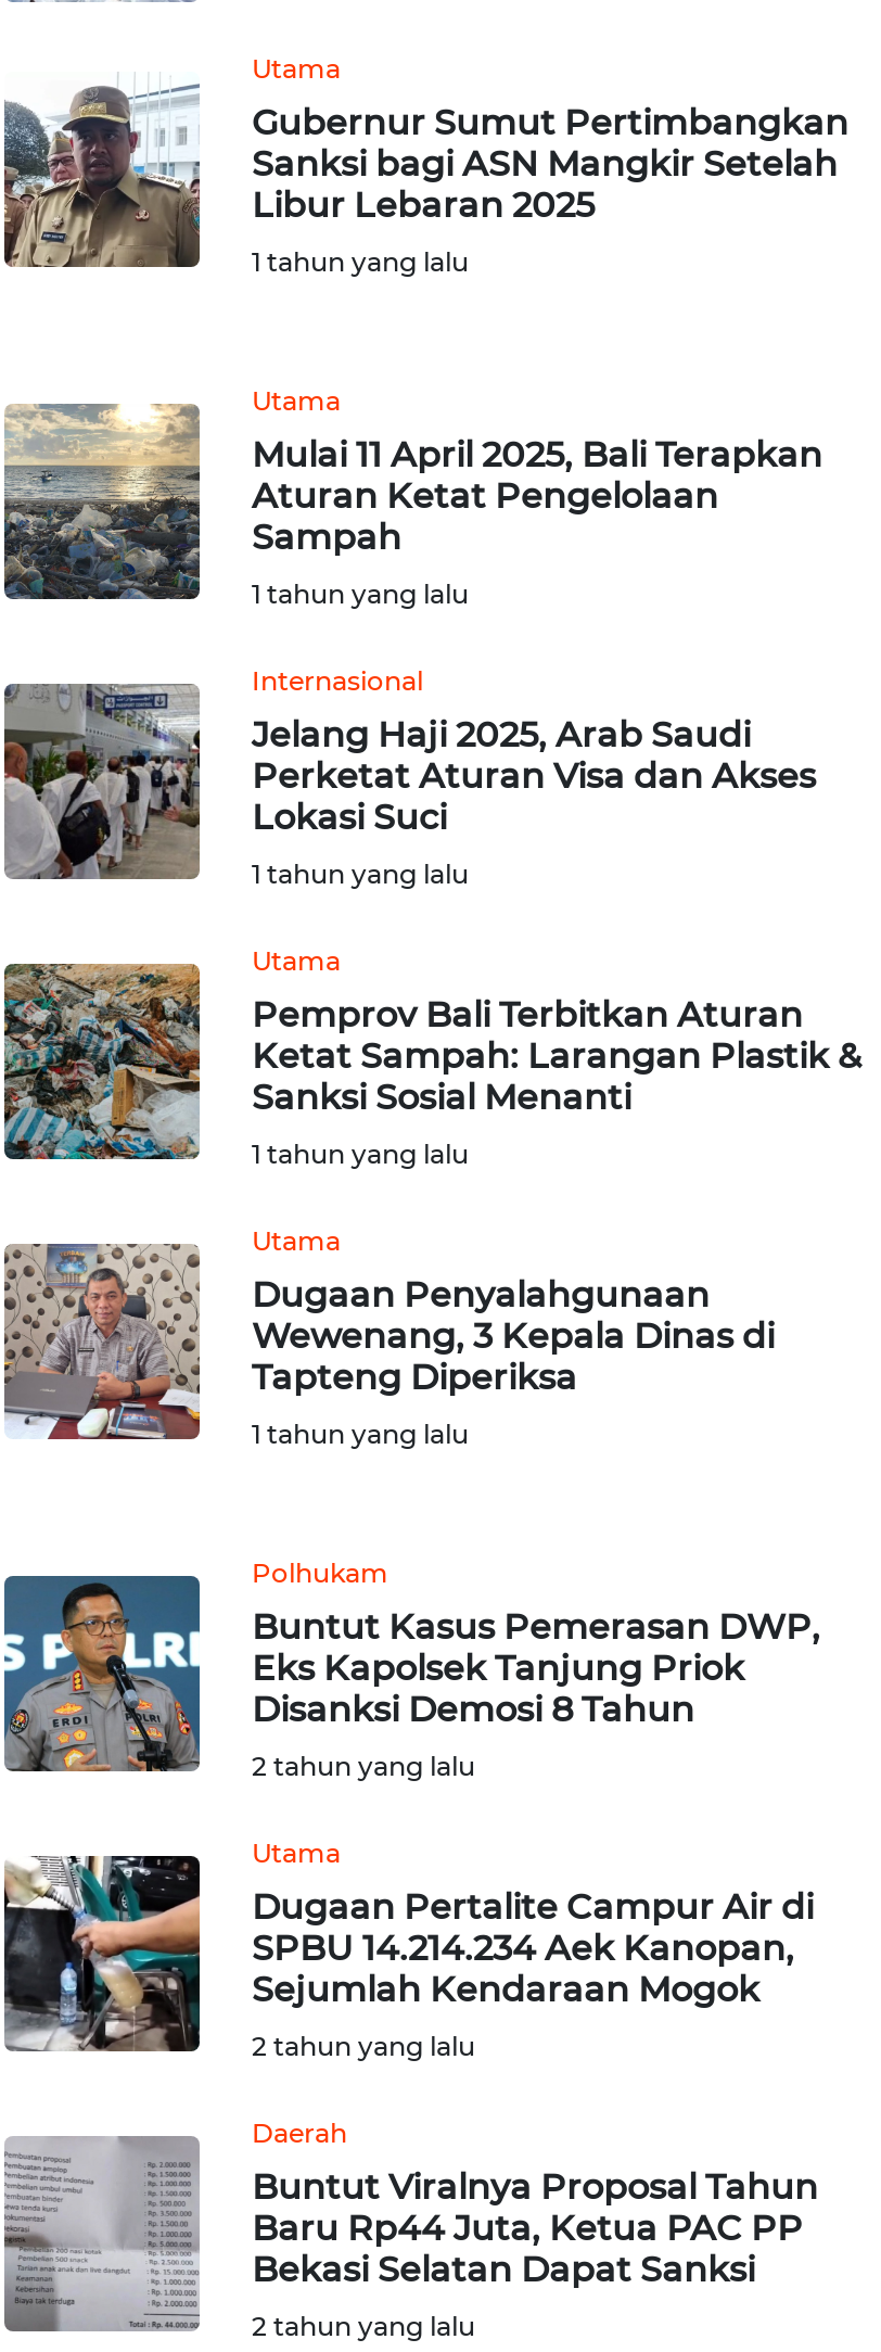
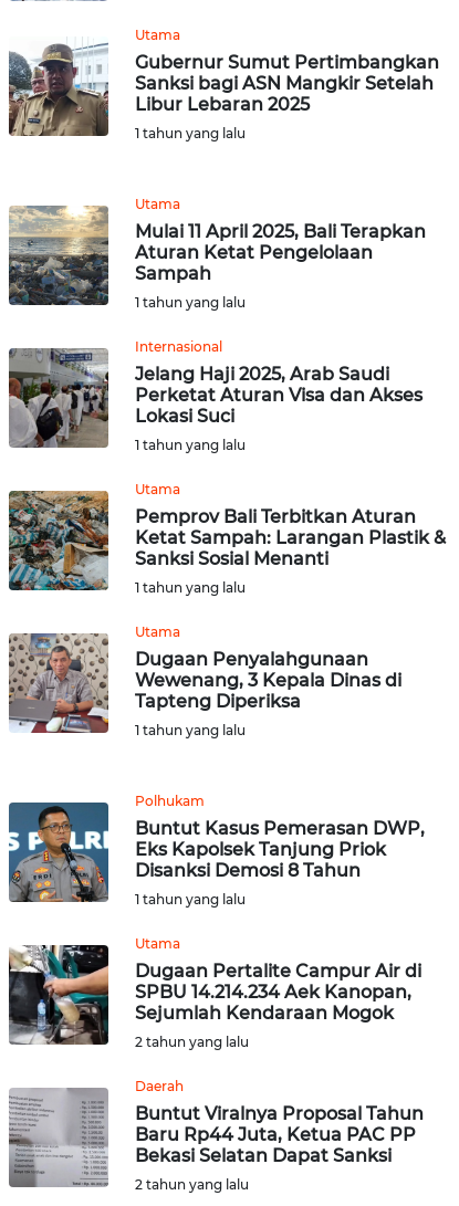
[252,1750,475,1783] 2 tahun yang lalu -> [135,891,246,908] 1 tahun yang lalu

